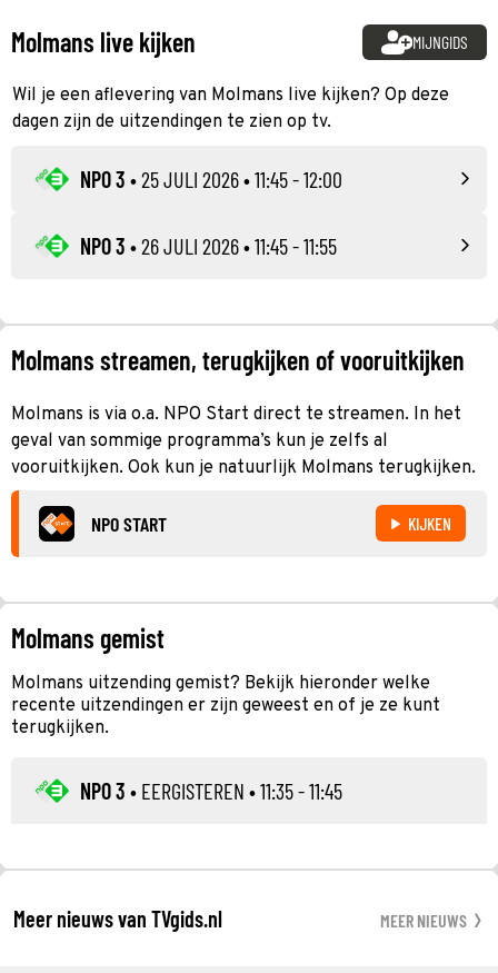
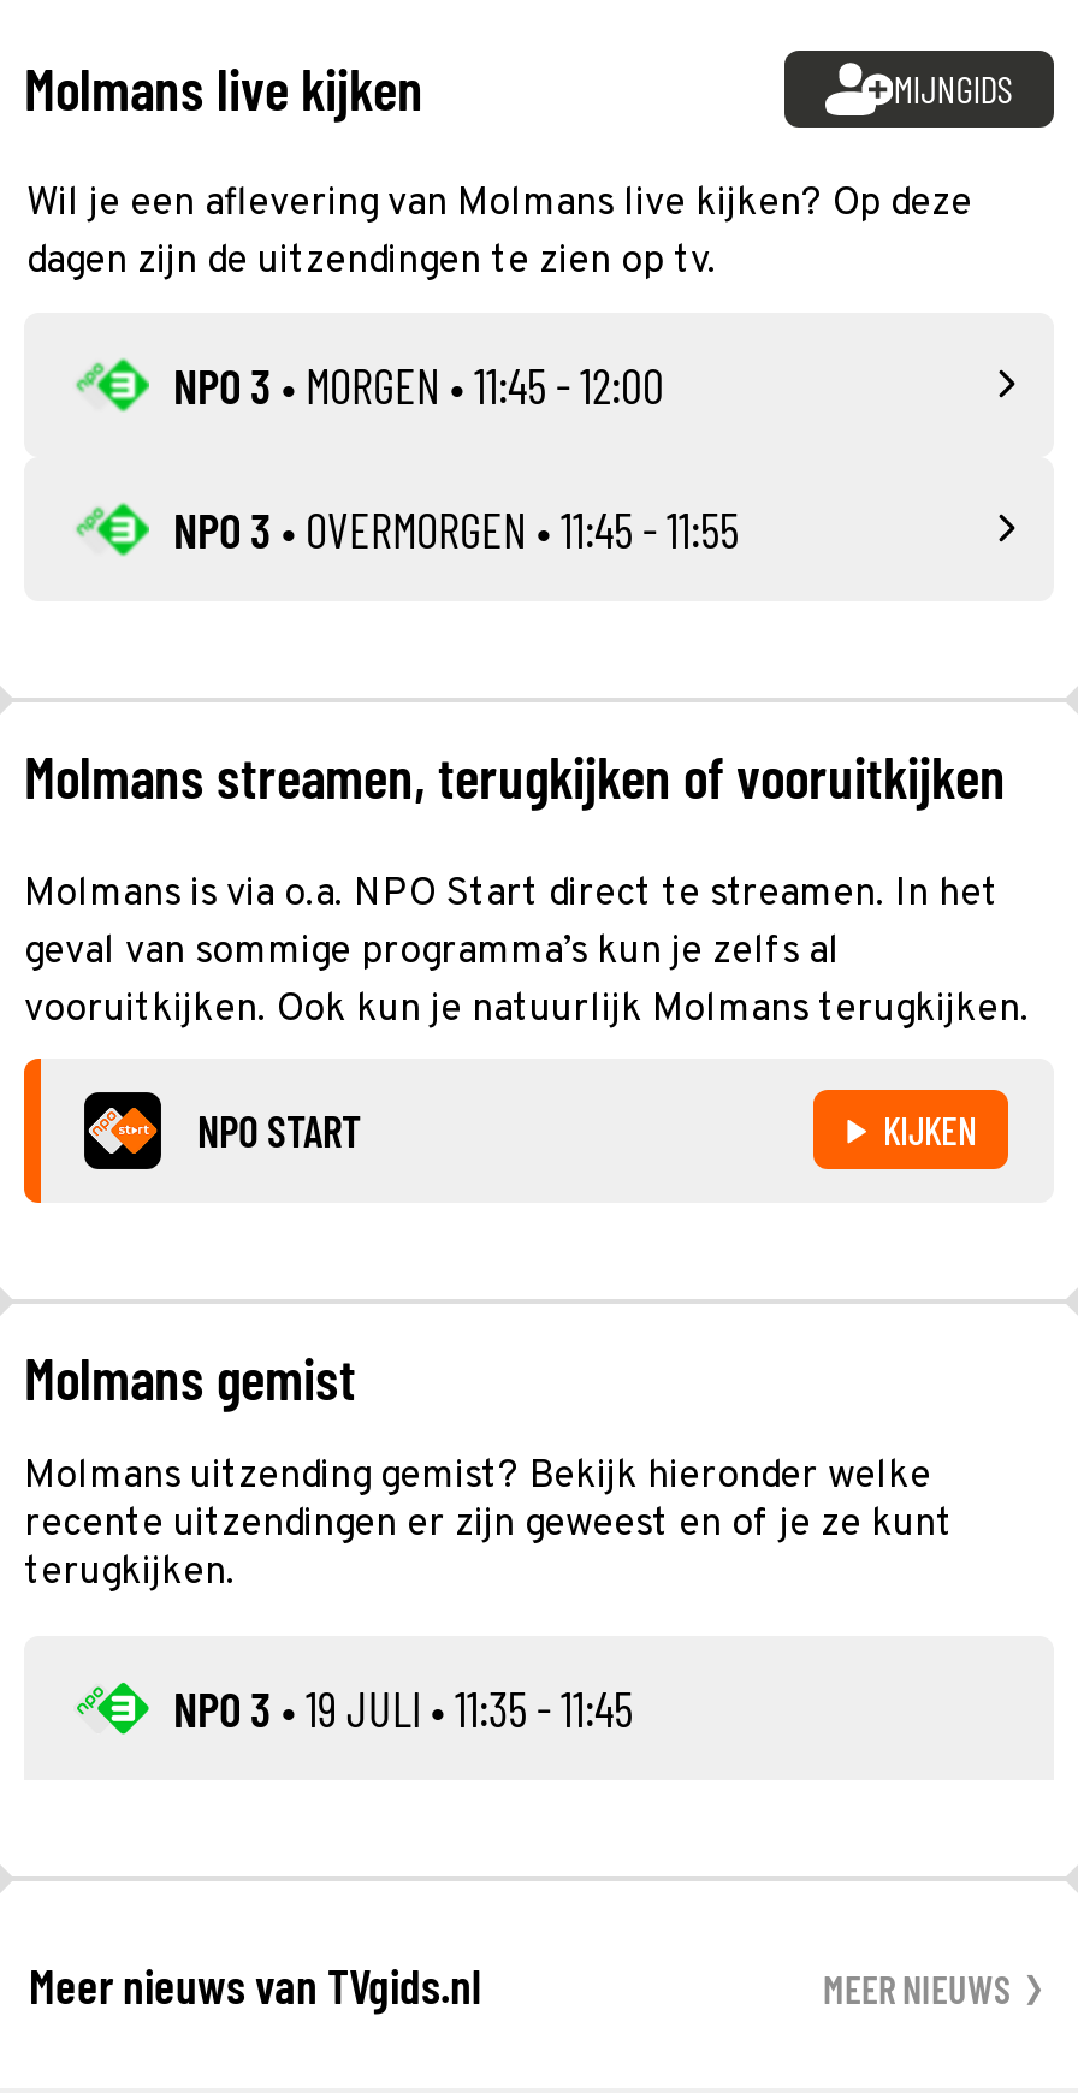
[80,165,342,192] NPO 3 • 25 JULI 2026 • 11:45 - 12:00 -> [173,355,664,413] NPO 3 • MORGEN • 11:45 - 12:00
[80,232,337,259] NPO 3 • 26 JULI 2026 • 11:45 - 11:55 -> [173,499,739,557] NPO 3 • OVERMORGEN • 11:45 - 11:55
[80,777,342,803] NPO 3 • EERGISTEREN • 11:35 - 11:45 -> [173,1678,633,1736] NPO 3 • 19 JULI • 11:35 - 11:45

